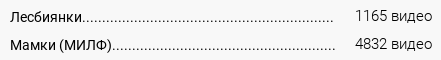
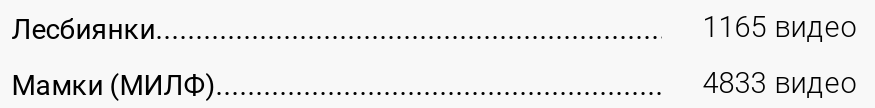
[355,35,432,52] 4832 видео -> [703,66,857,100] 4833 видео

